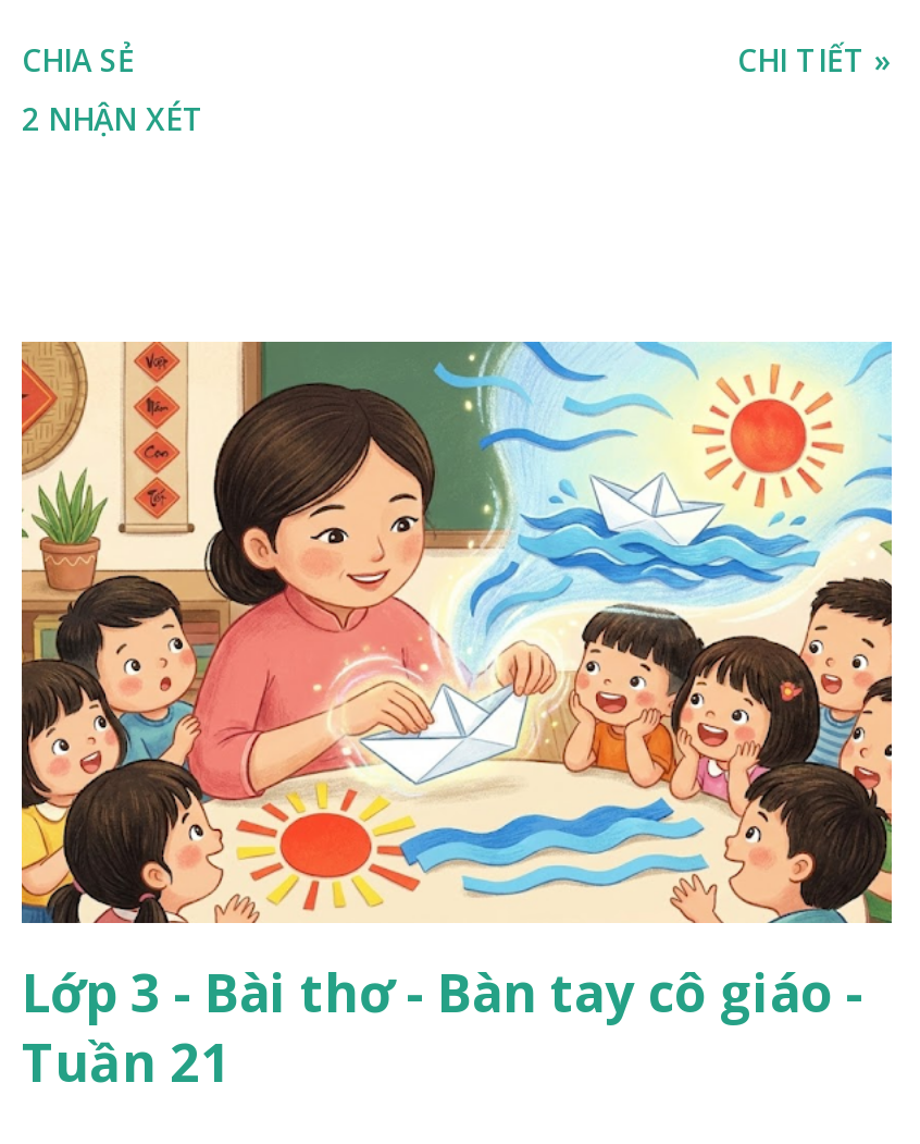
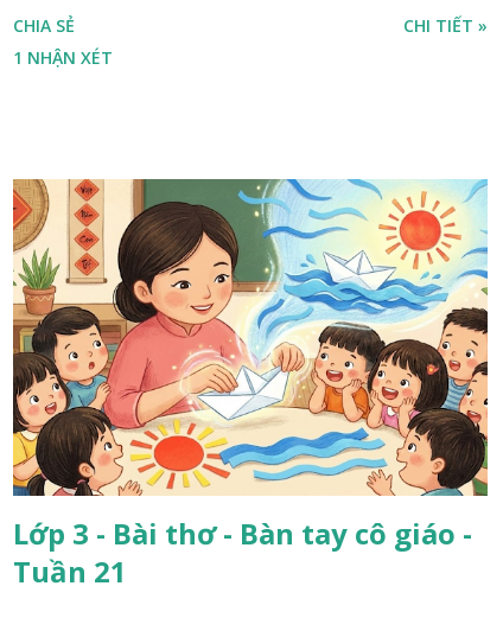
[22,98,204,140] 2 NHẬN XÉT -> [13,46,113,69] 1 NHẬN XÉT

